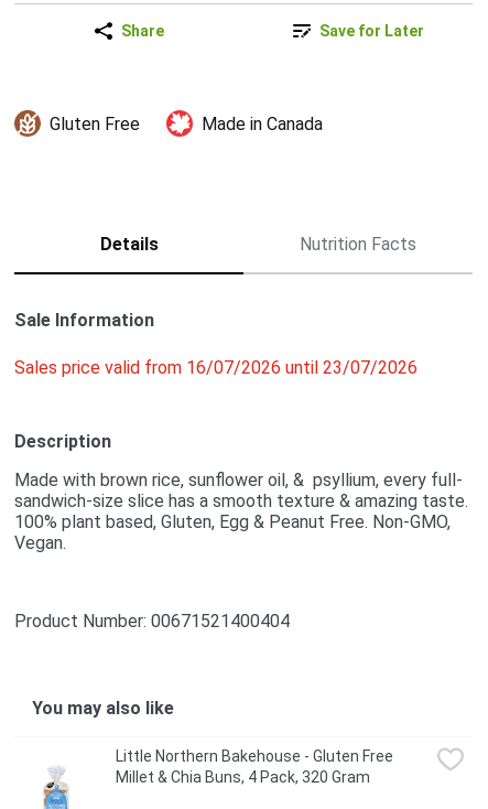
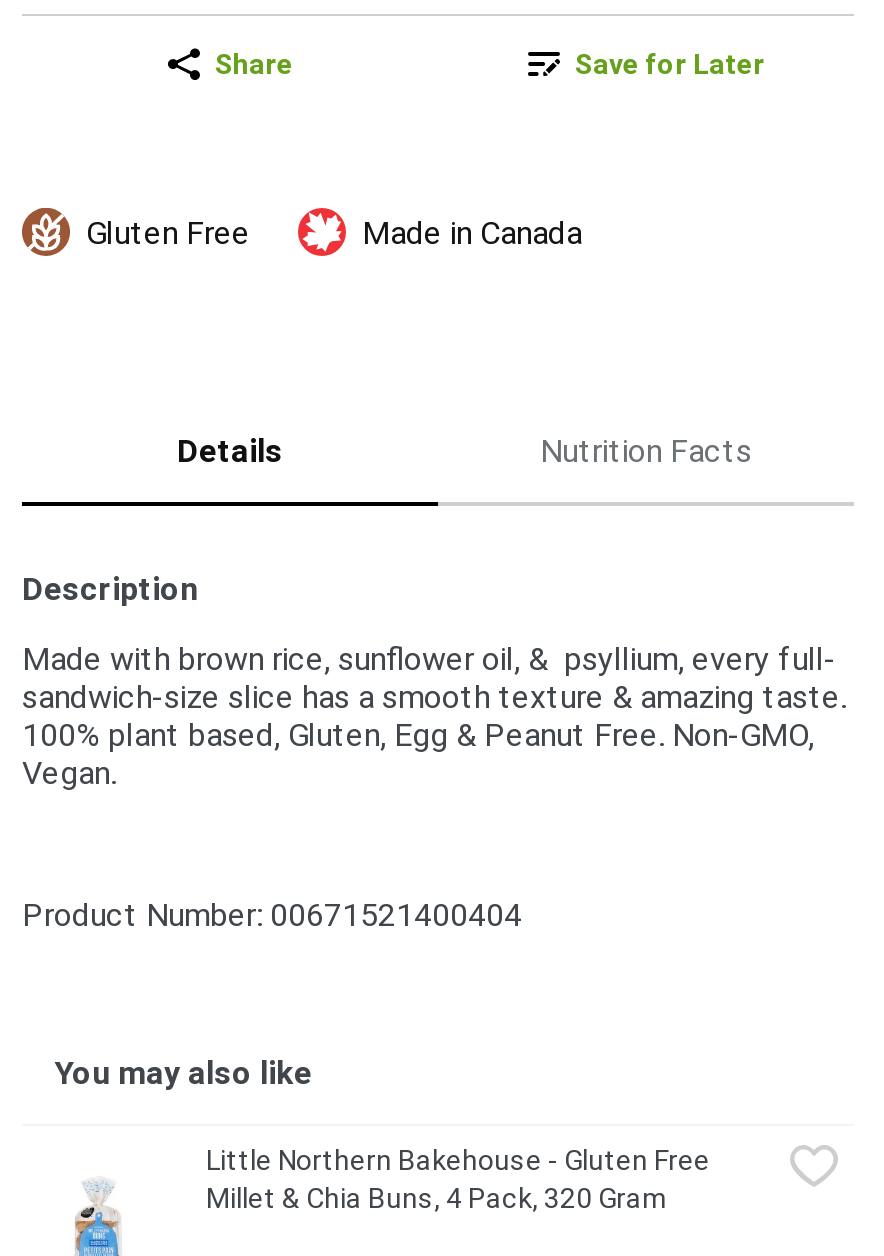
[14,310,417,378] Sale Information | Sales price valid from 16/07/2026 until 23/07/2026 -> none

